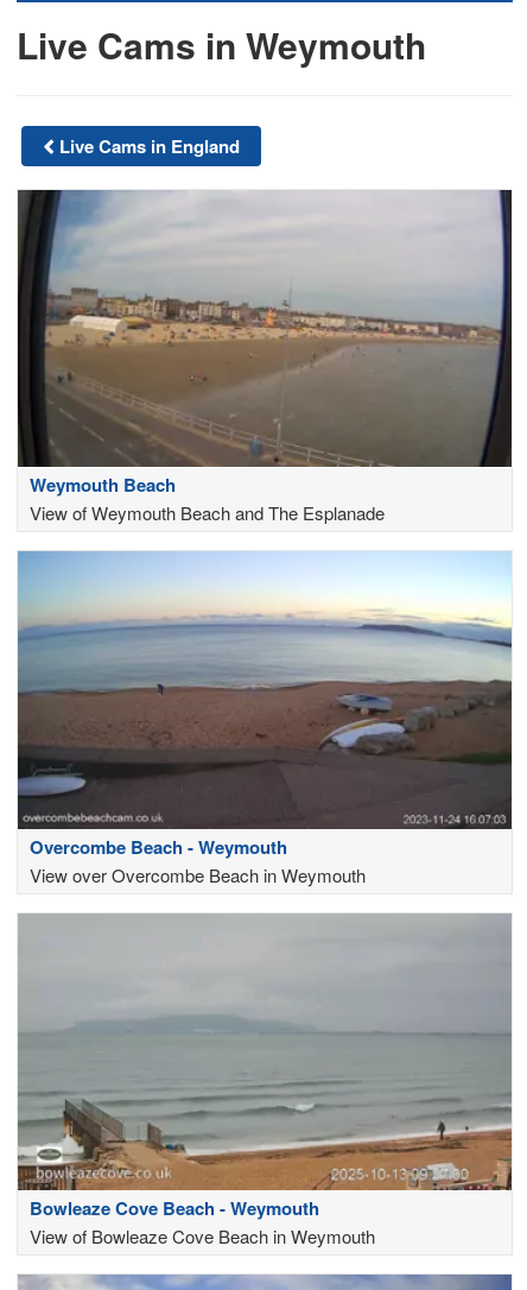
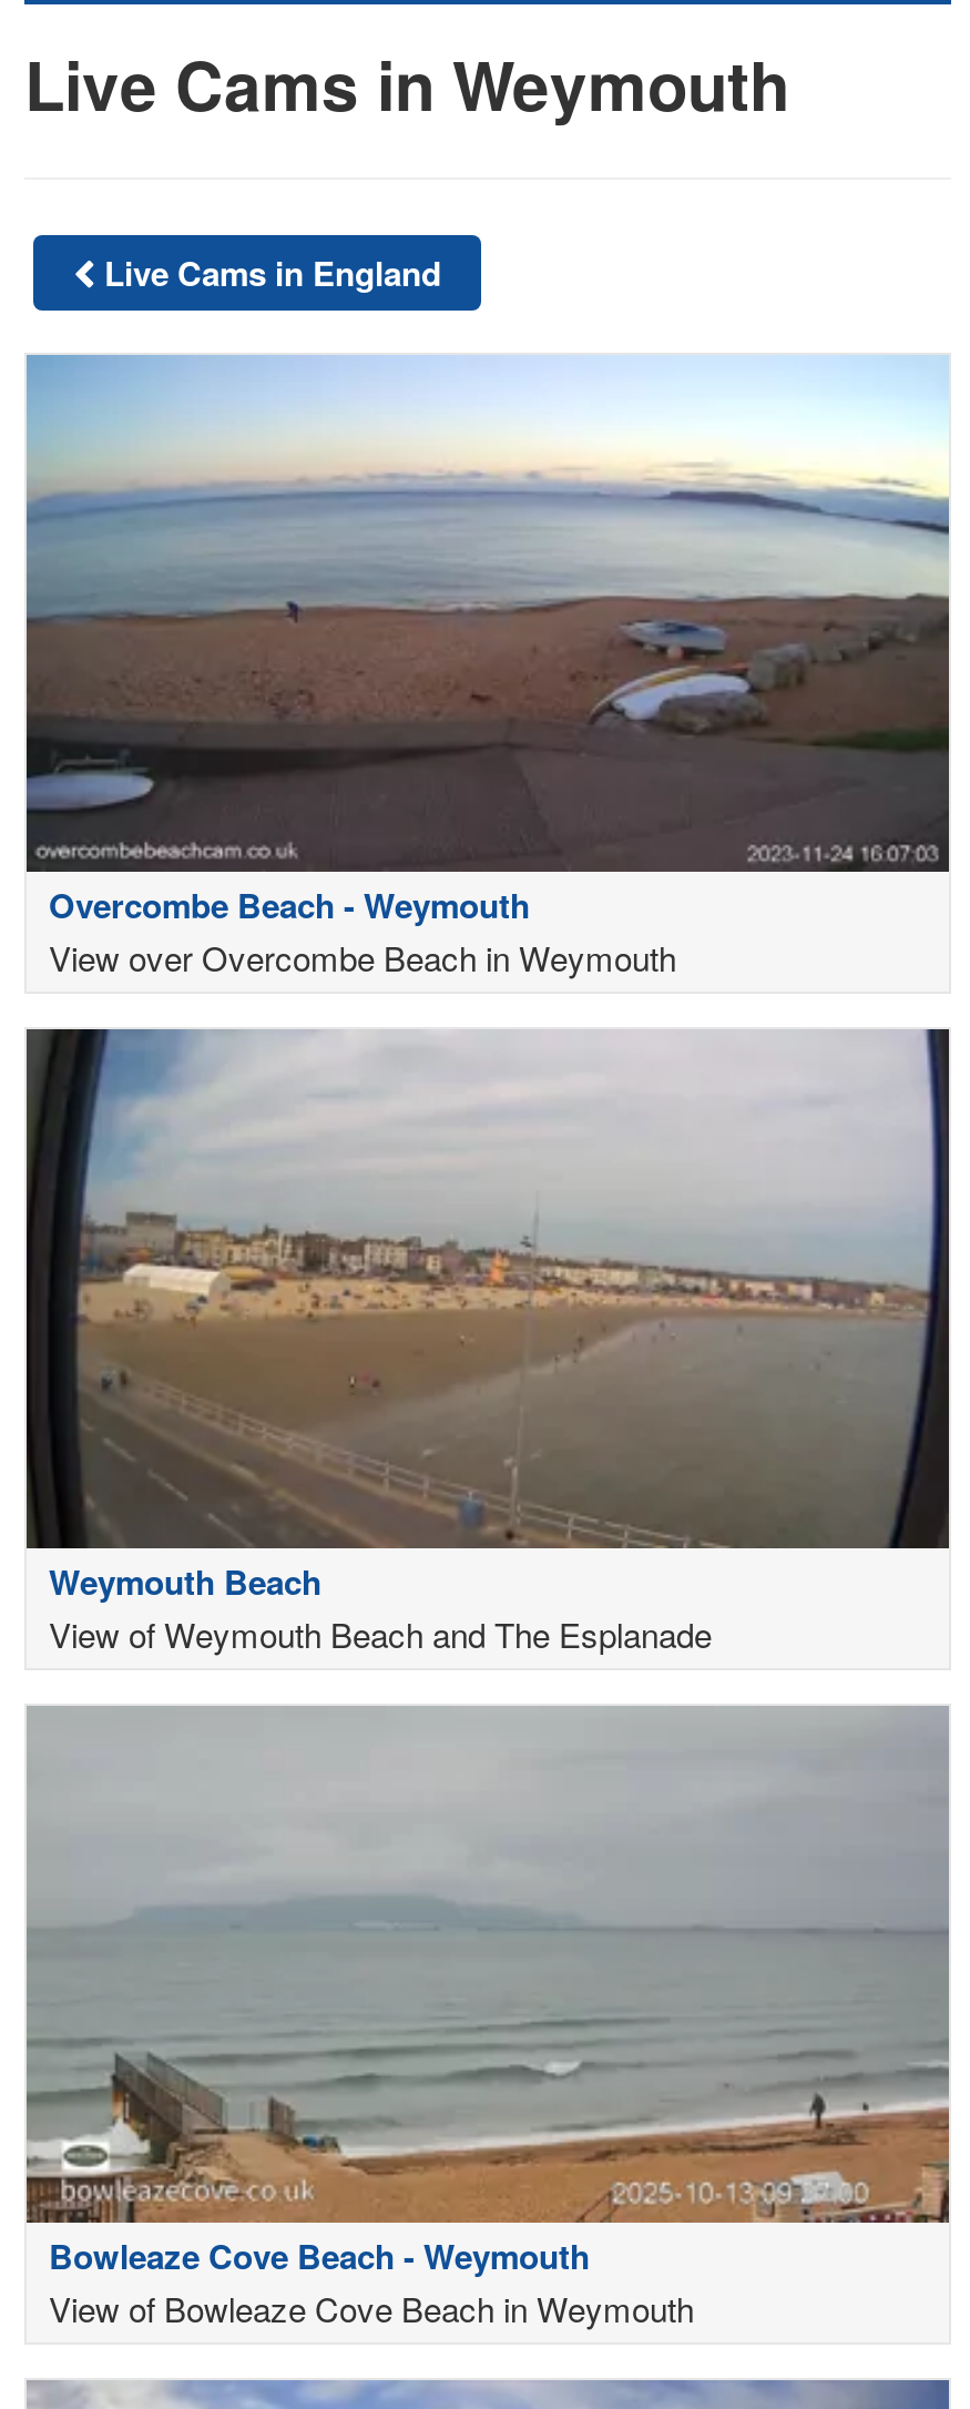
moved [19,189,510,526] -> [29,1027,947,1657]: [image] | Weymouth Beach | View of Weymouth Beach and The Esplanade
moved [18,551,512,887] -> [24,353,949,981]: [image] | Overcombe Beach - Weymouth | View over Overcombe Beach in Weymouth

